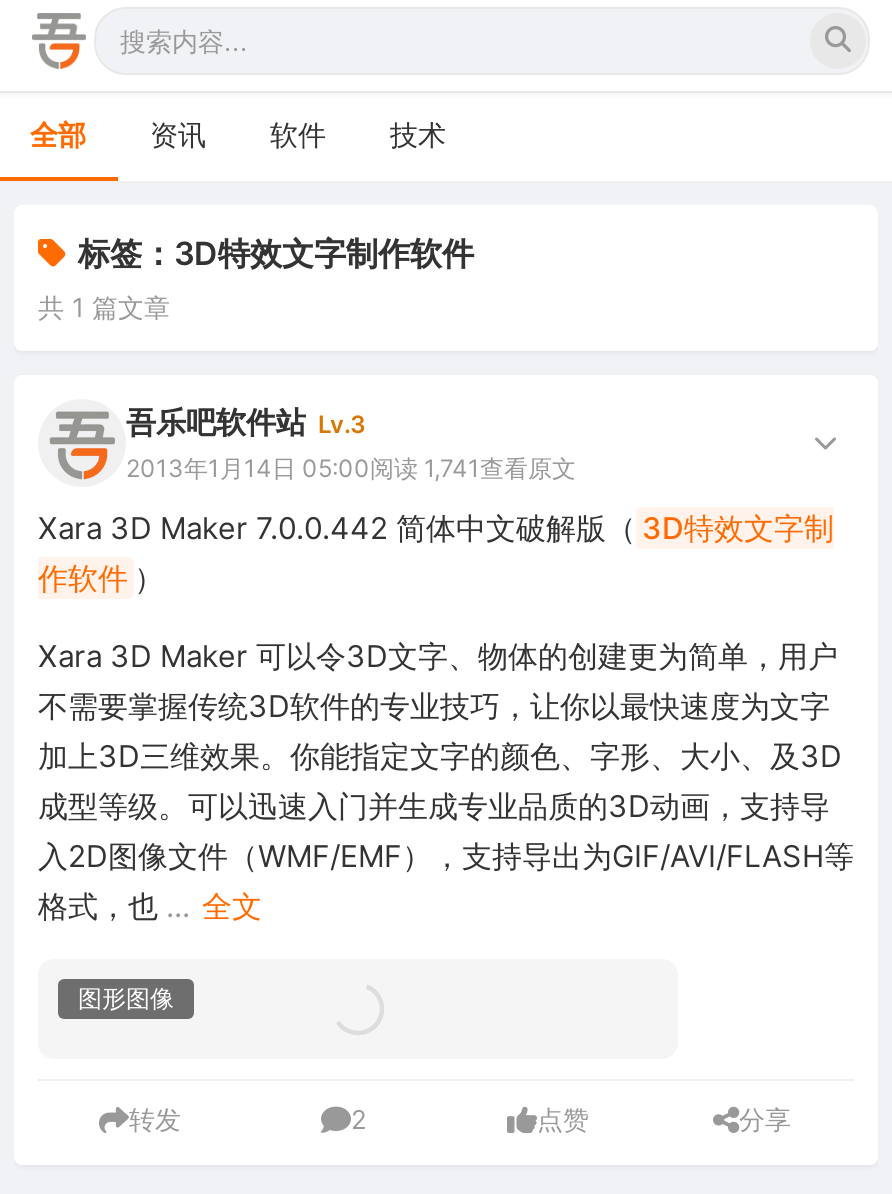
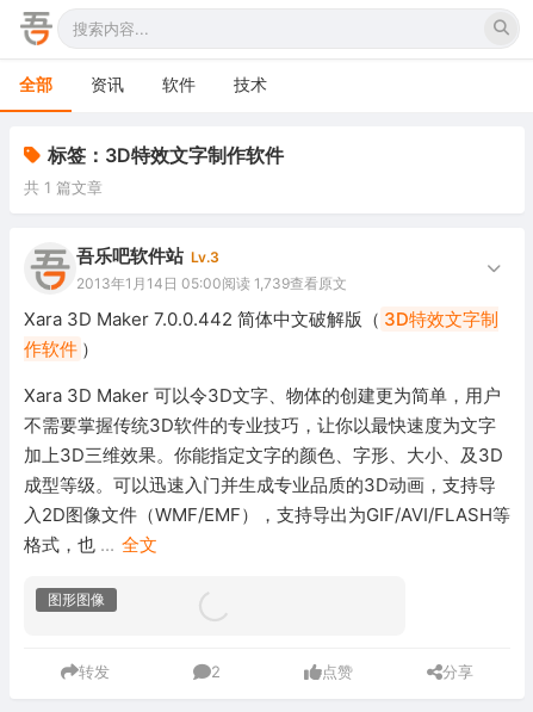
[126,453,576,483] 2013年1月14日 05:00阅读 1,741查看原文 -> [76,274,347,292] 2013年1月14日 05:00阅读 1,739查看原文

